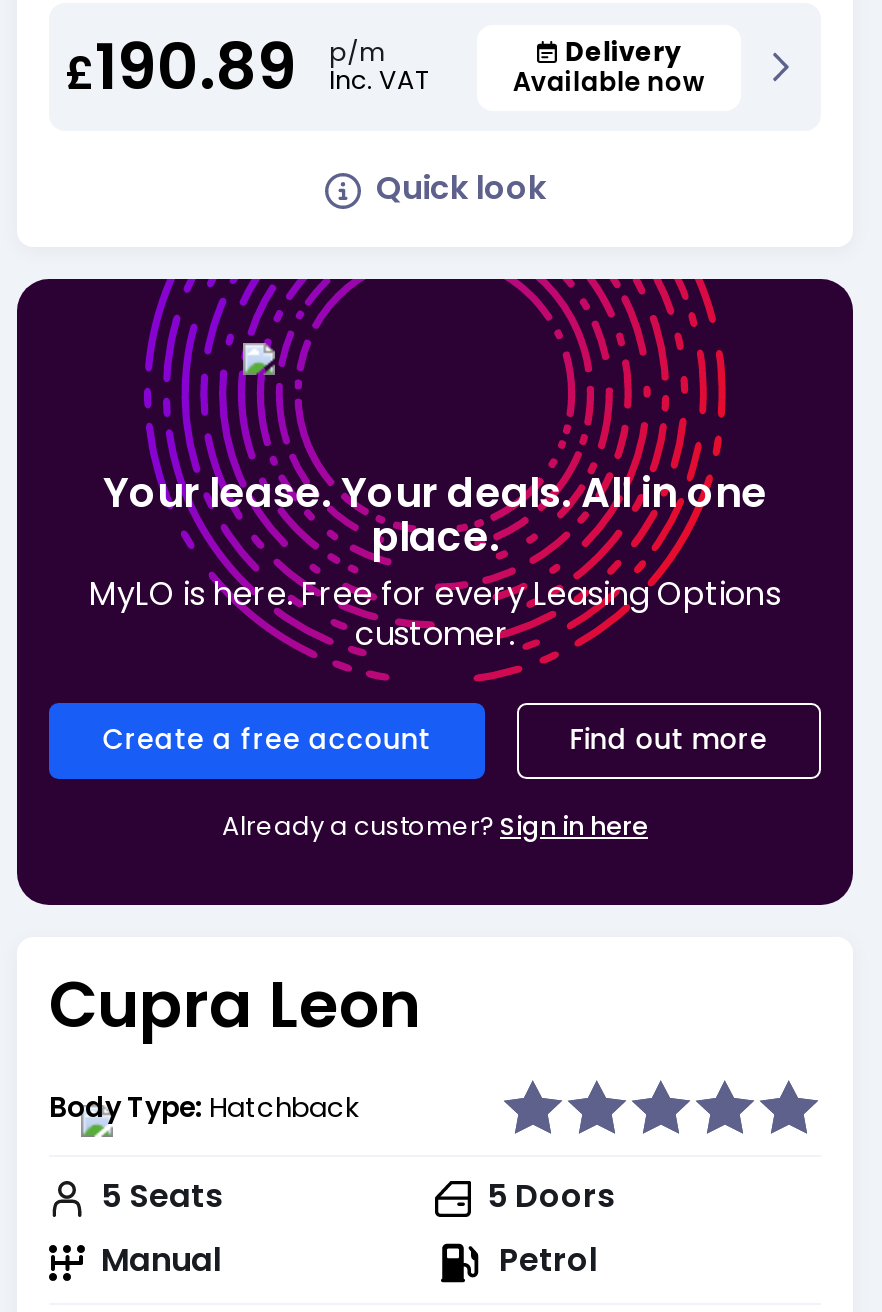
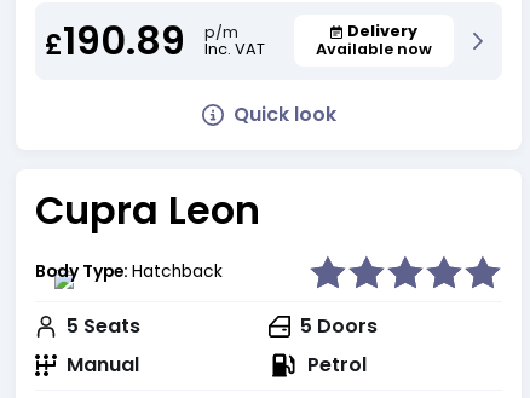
[15,276,855,908] [image] | Your lease. Your deals. All in one | place. | MyLO is here. Free for every Leasing Options | customer. | Create a free account | Find out more | Already a customer? Sign in here -> none

